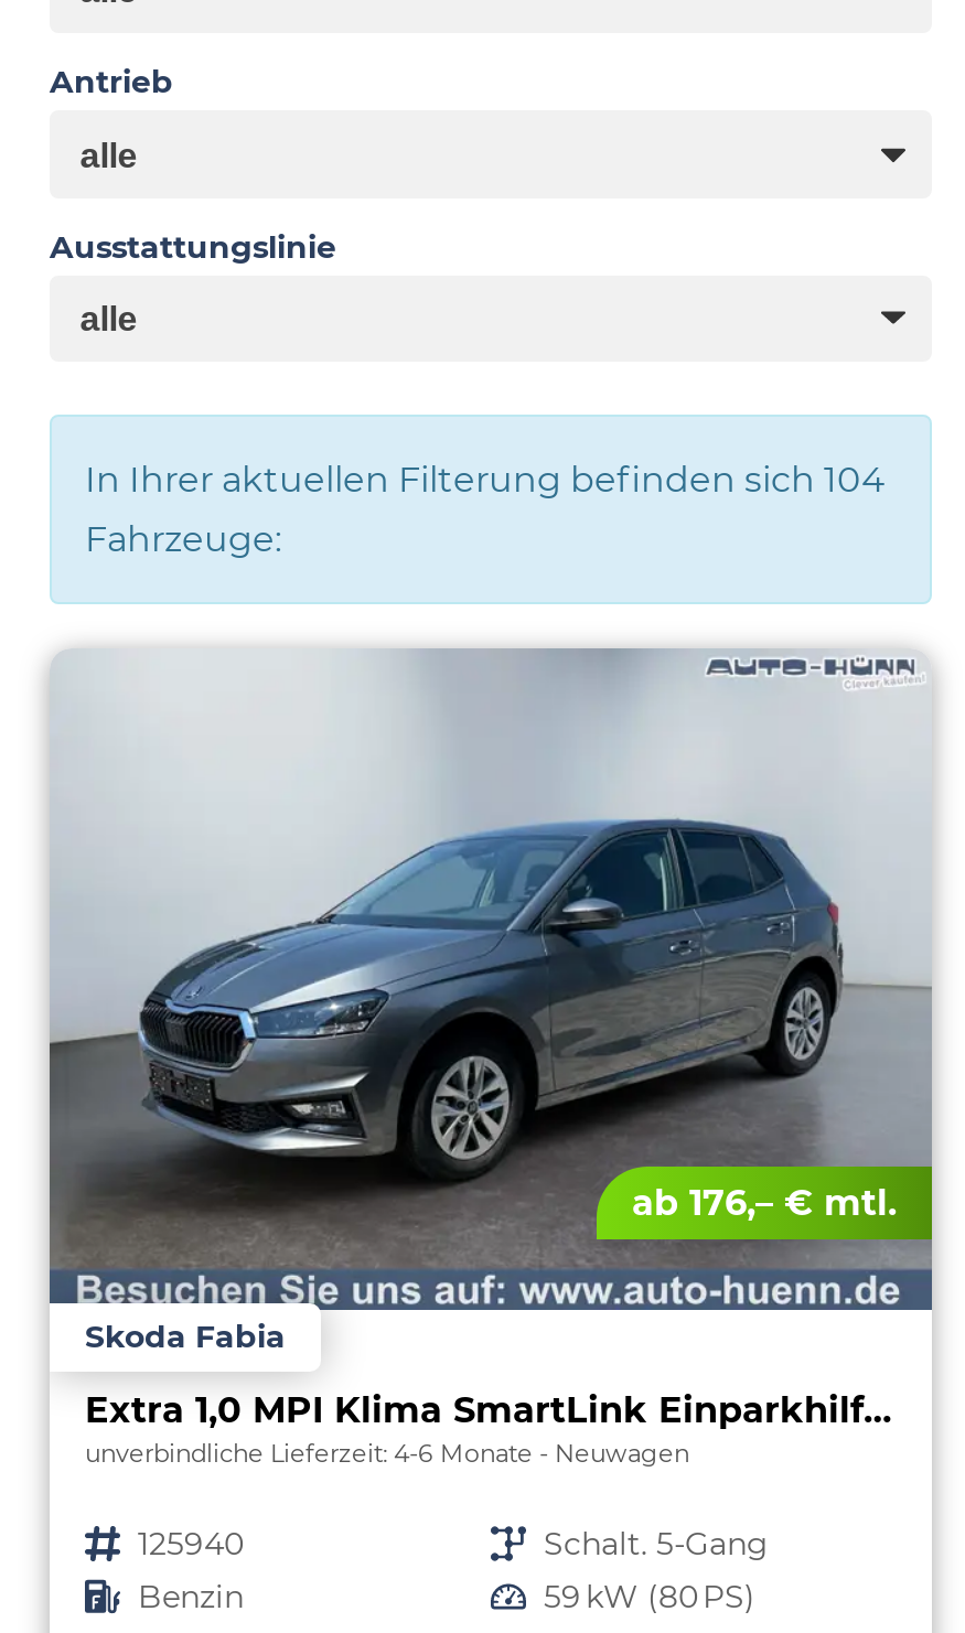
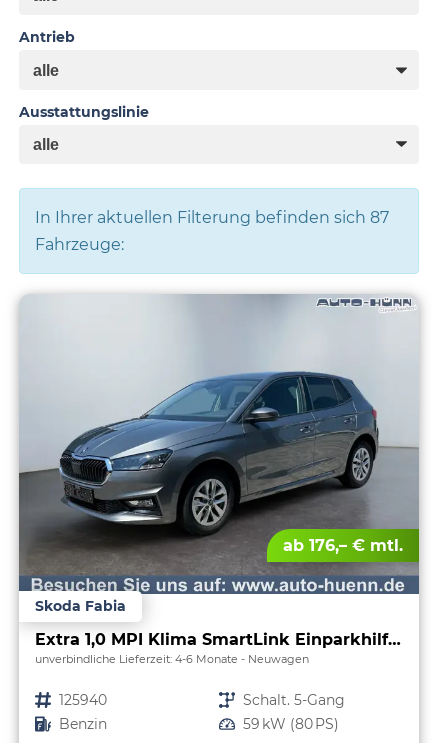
[85,459,886,501] In Ihrer aktuellen Filterung befinden sich 104 -> [35,208,389,227] In Ihrer aktuellen Filterung befinden sich 87

